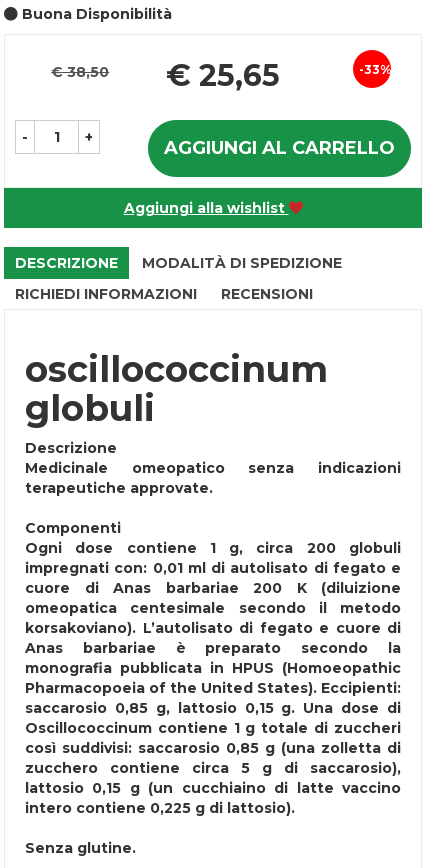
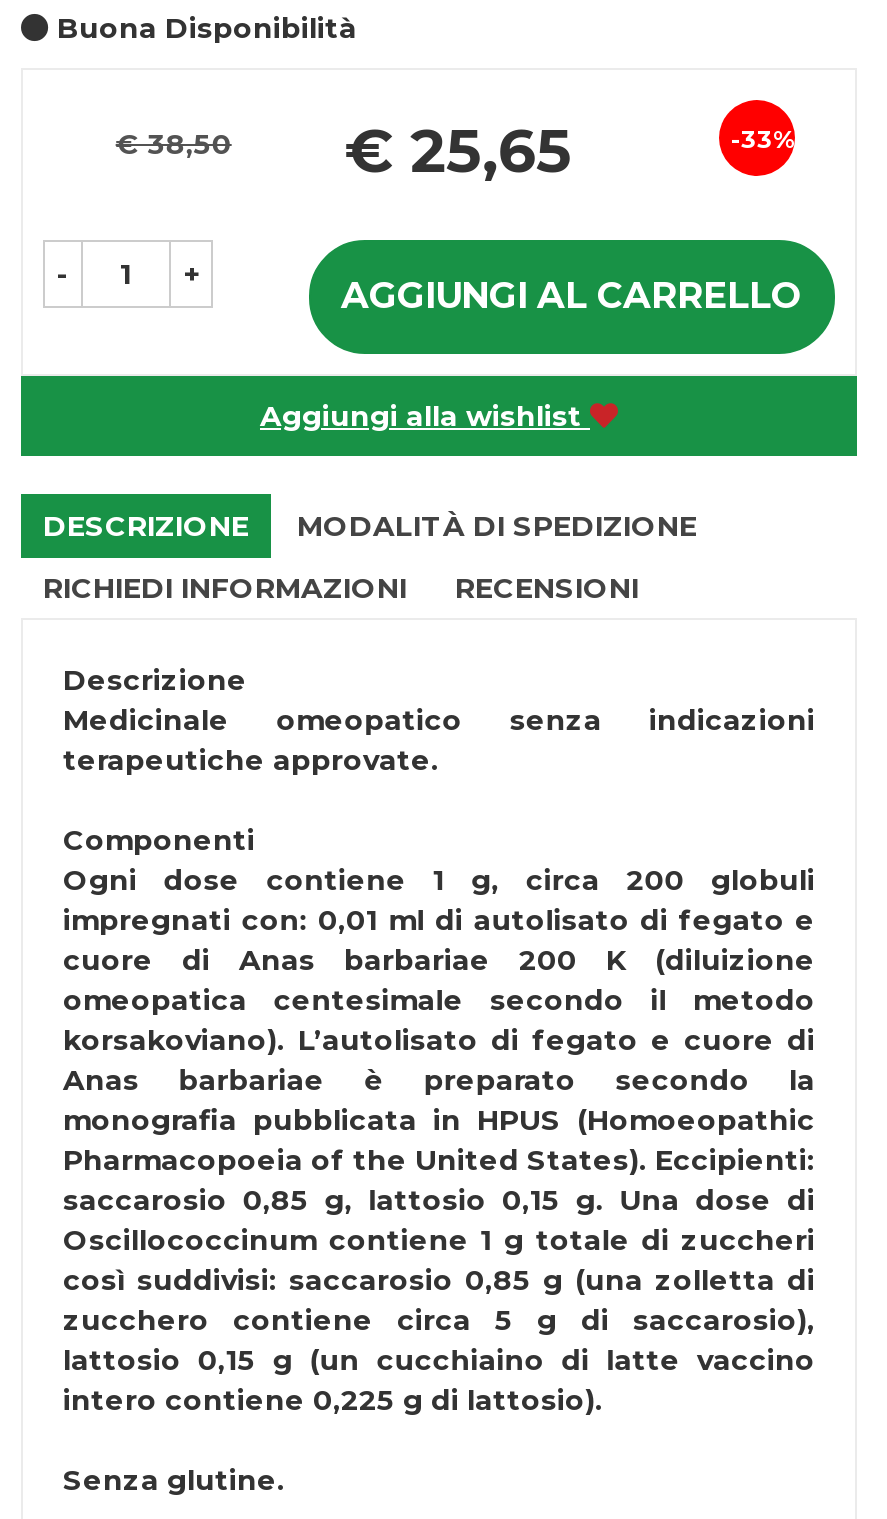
[25,347,328,430] oscillococcinum | globuli -> none

